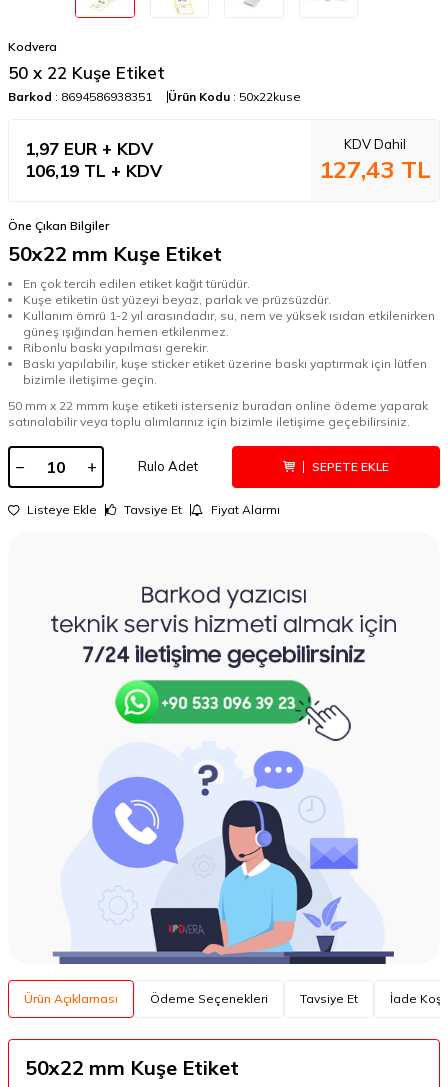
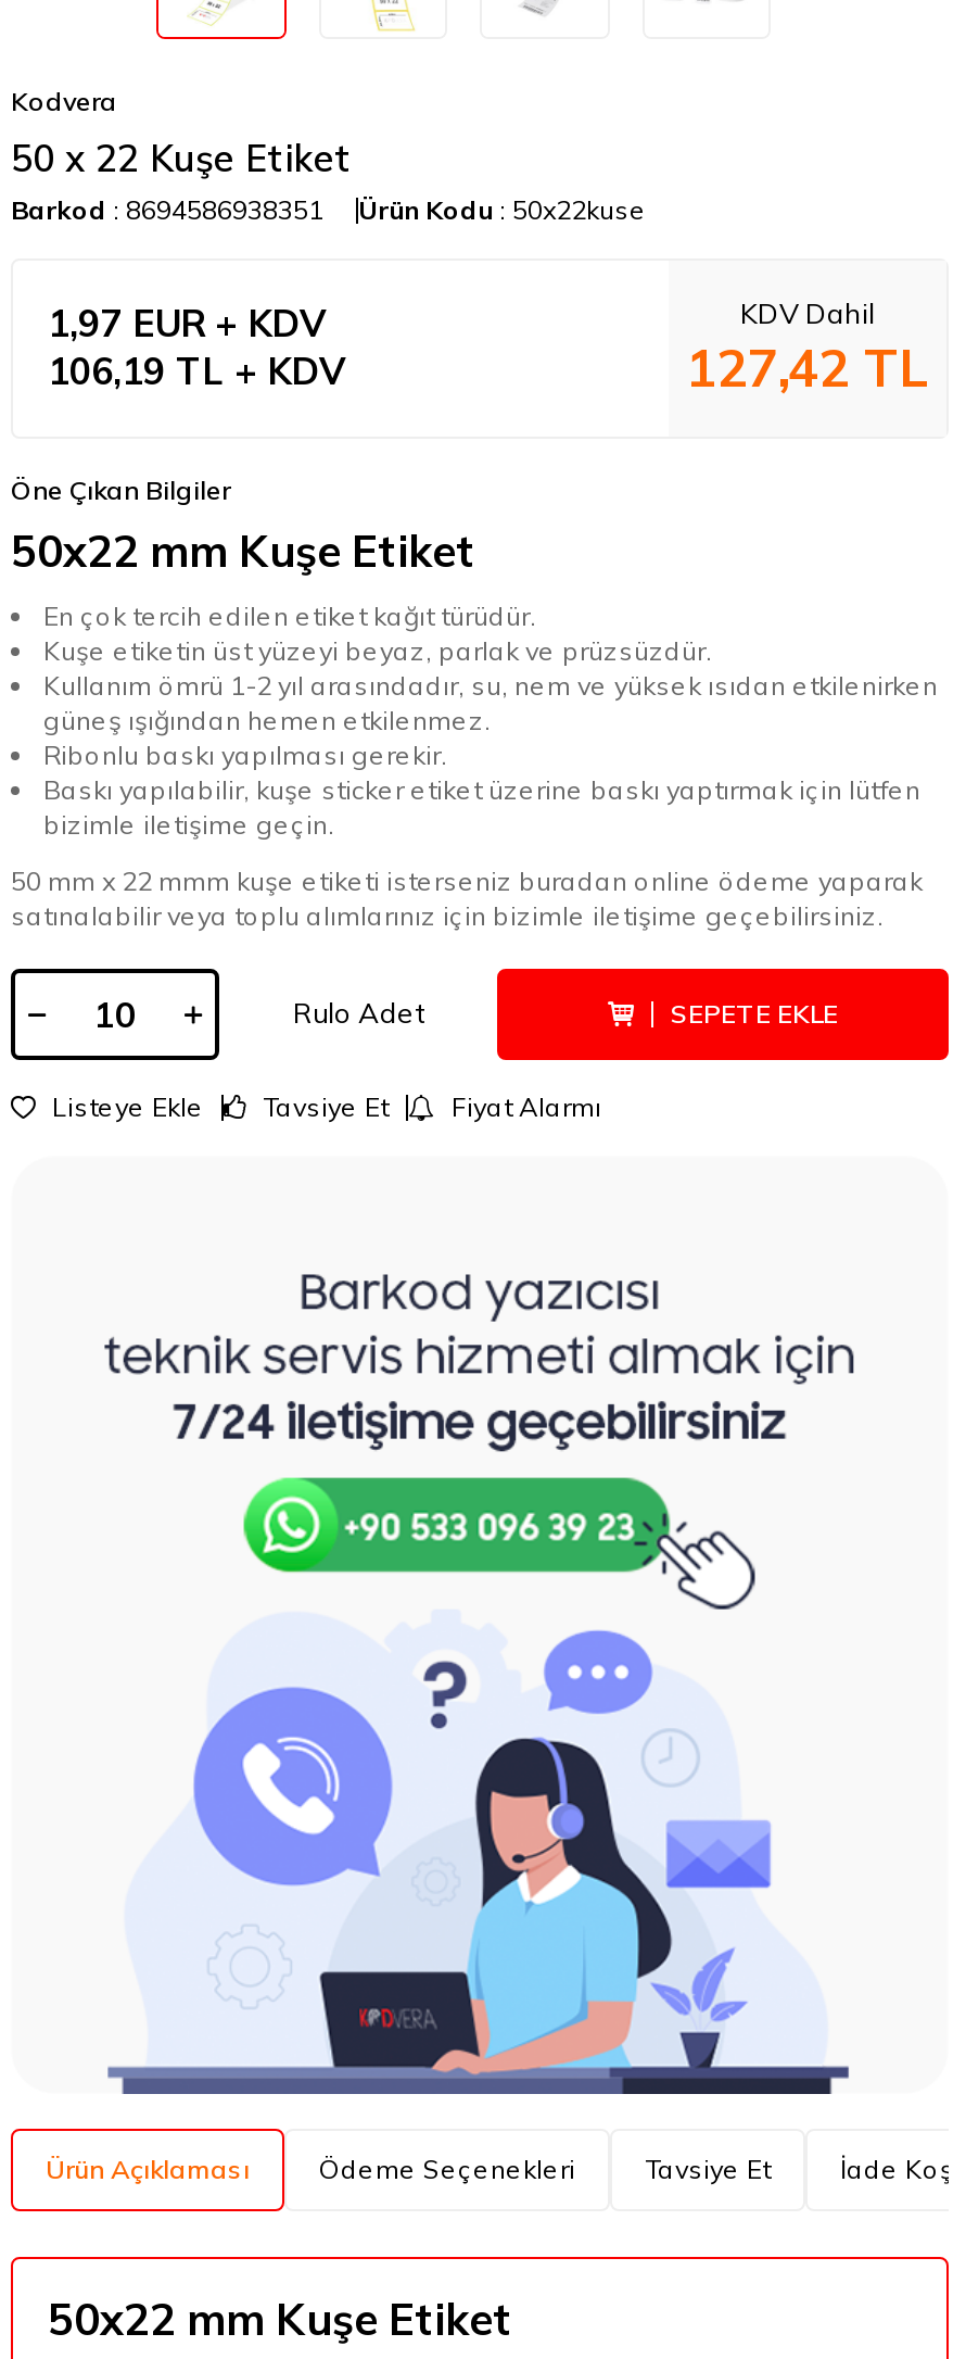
[319,153,431,183] 127,43 TL -> [686,333,929,399] 127,42 TL

